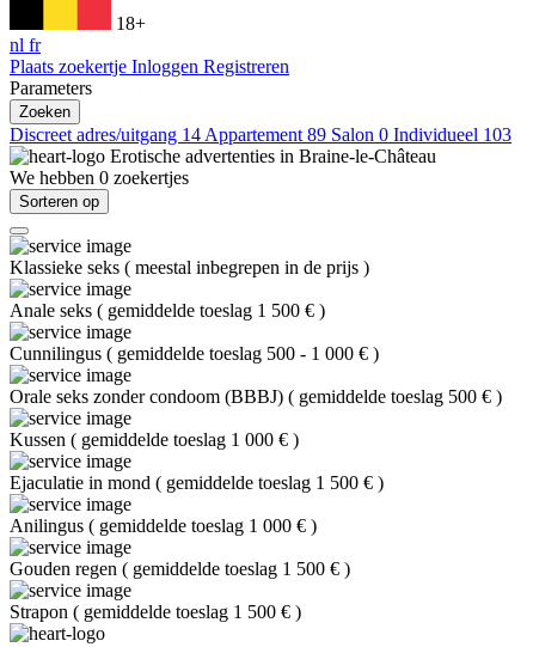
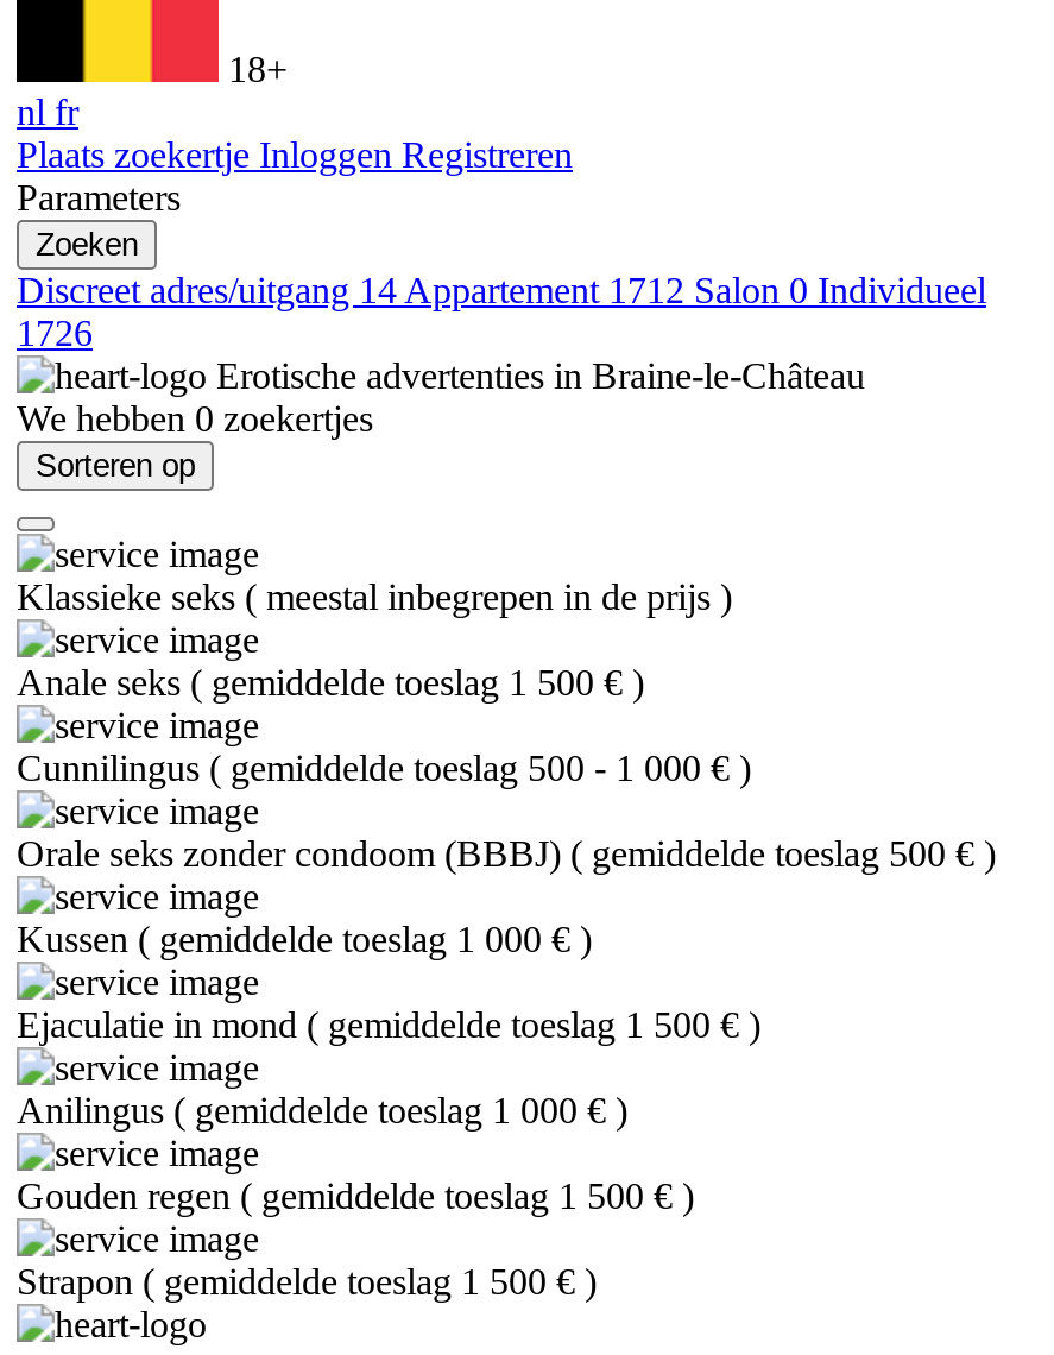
[10,124,511,145] Discreet adres/uitgang 14 Appartement 89 Salon 0 Individueel 103 -> [17,270,986,353] Discreet adres/uitgang 14 Appartement 1712 Salon 0 Individueel | 1726

